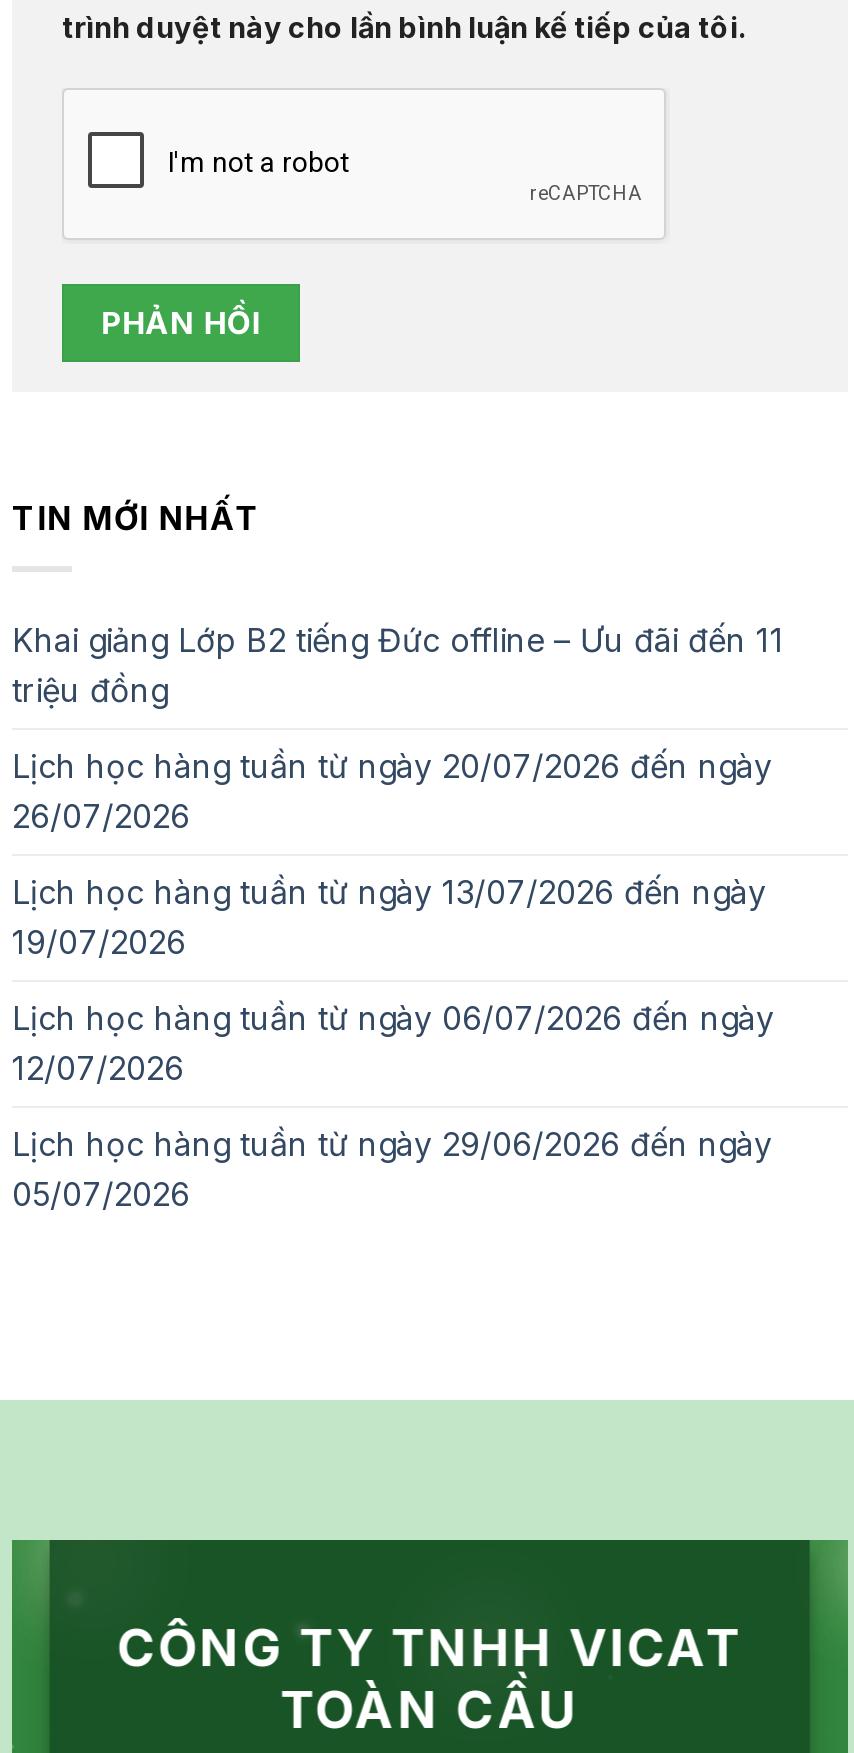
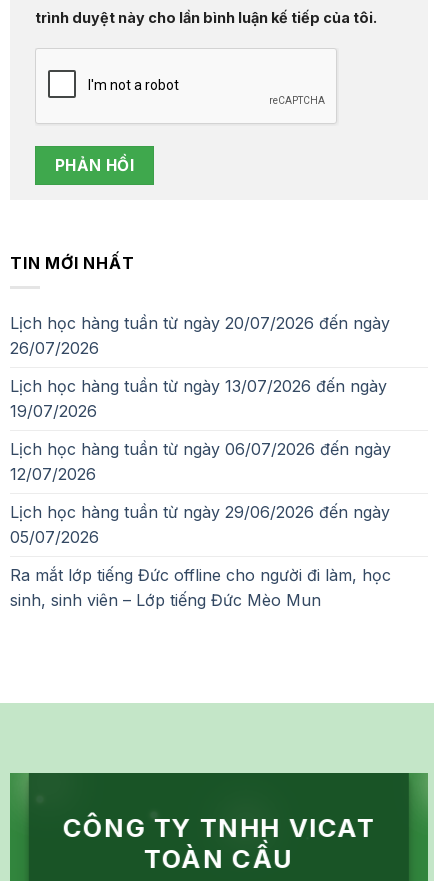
[12,619,784,709] Khai giảng Lớp B2 tiếng Đức offline – Ưu đãi đến 11 | triệu đồng -> none
moved [12,745,774,1213] -> [10,313,391,547]: Lịch học hàng tuần từ ngày 20/07/2026 đến ngày | 26/07/2026 | Lịch học hàng tuần từ ngày 13/07/2026 đến ngày | 19/07/2026 | Lịch học hàng tuần từ ngày 06/07/2026 đến ngày | 12/07/2026 | Lịch học hàng tuần từ ngày 29/06/2026 đến ngày | 05/07/2026
none -> [10,565,391,610] Ra mắt lớp tiếng Đức offline cho người đi làm, học | sinh, sinh viên – Lớp tiếng Đức Mèo Mun

